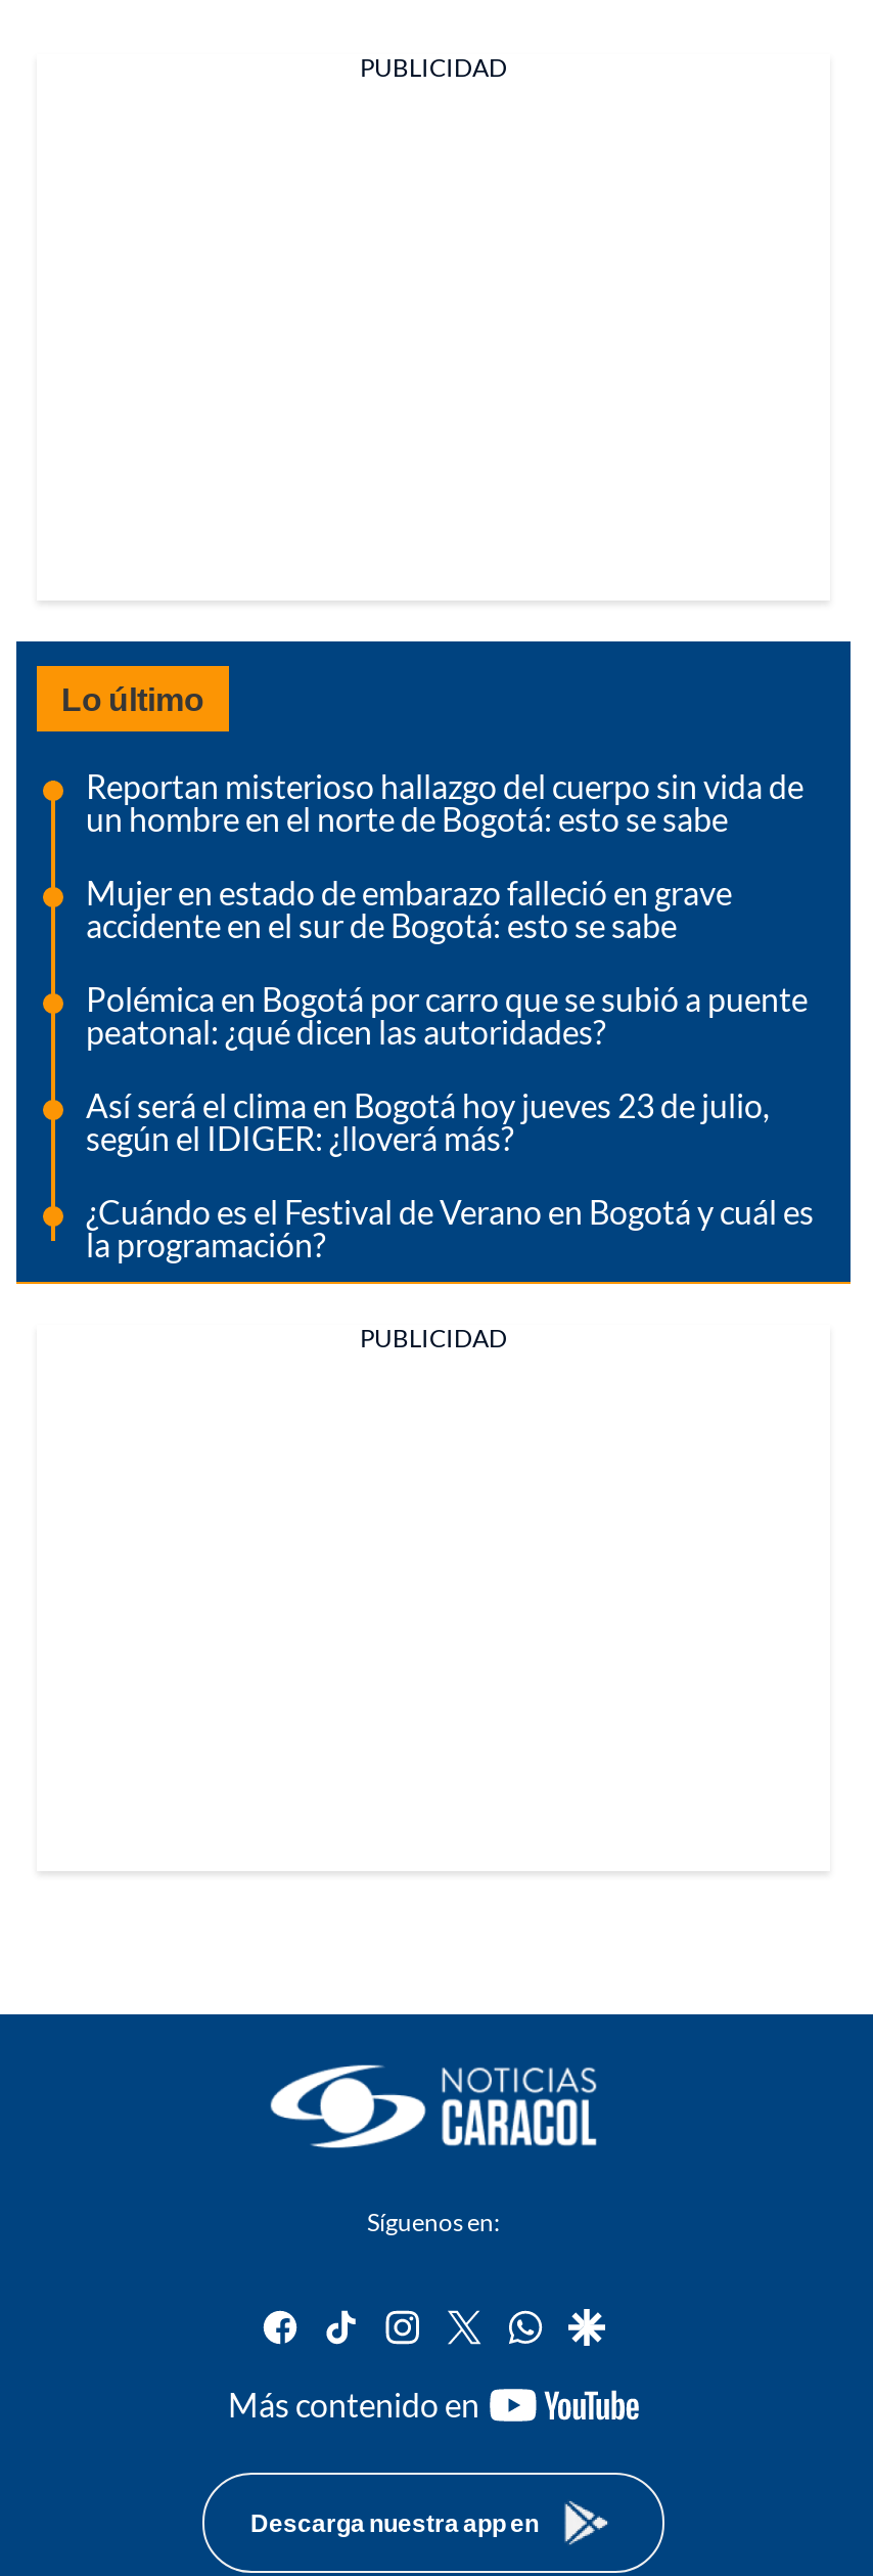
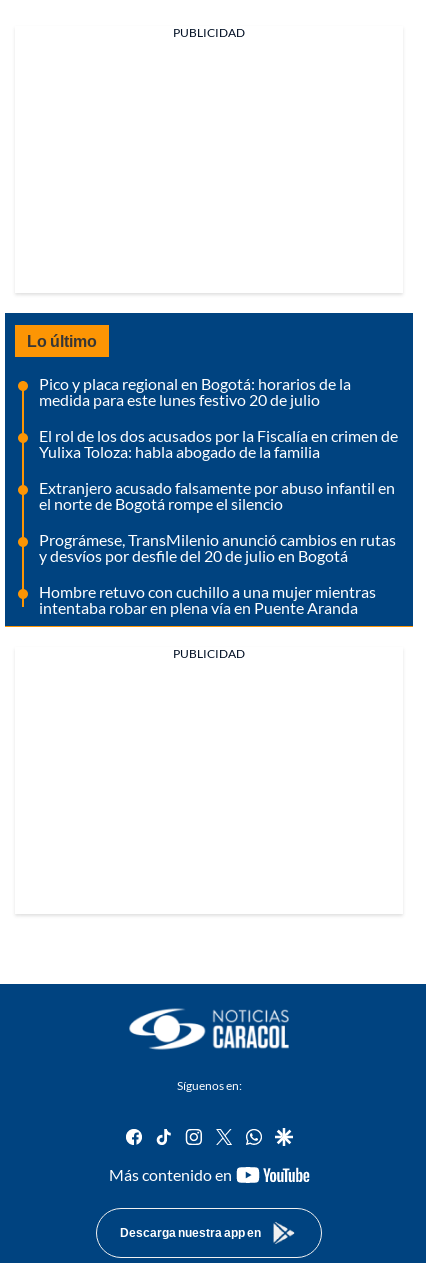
[86,766,803,837] Reportan misterioso hallazgo del cuerpo sin vida de | un hombre en el norte de Bogotá: esto se sabe -> [39,374,351,409] Pico y placa regional en Bogotá: horarios de la | medida para este lunes festivo 20 de julio
[86,872,732,944] Mujer en estado de embarazo falleció en grave | accidente en el sur de Bogotá: esto se sabe -> [39,426,398,461] El rol de los dos acusados por la Fiscalía en crimen de | Yulixa Toloza: habla abogado de la familia
[86,978,808,1050] Polémica en Bogotá por carro que se subió a puente | peatonal: ¿qué dicen las autoridades? -> [39,478,395,513] Extranjero acusado falsamente por abuso infantil en | el norte de Bogotá rompe el silencio
[86,1085,769,1156] Así será el clima en Bogotá hoy jueves 23 de julio, | según el IDIGER: ¿lloverá más? -> [39,530,396,565] Prográmese, TransMilenio anunció cambios en rutas | y desvíos por desfile del 20 de julio en Bogotá
[86,1191,814,1263] ¿Cuándo es el Festival de Verano en Bogotá y cuál es | la programación? -> [39,582,376,617] Hombre retuvo con cuchillo a una mujer mientras | intentaba robar en plena vía en Puente Aranda

